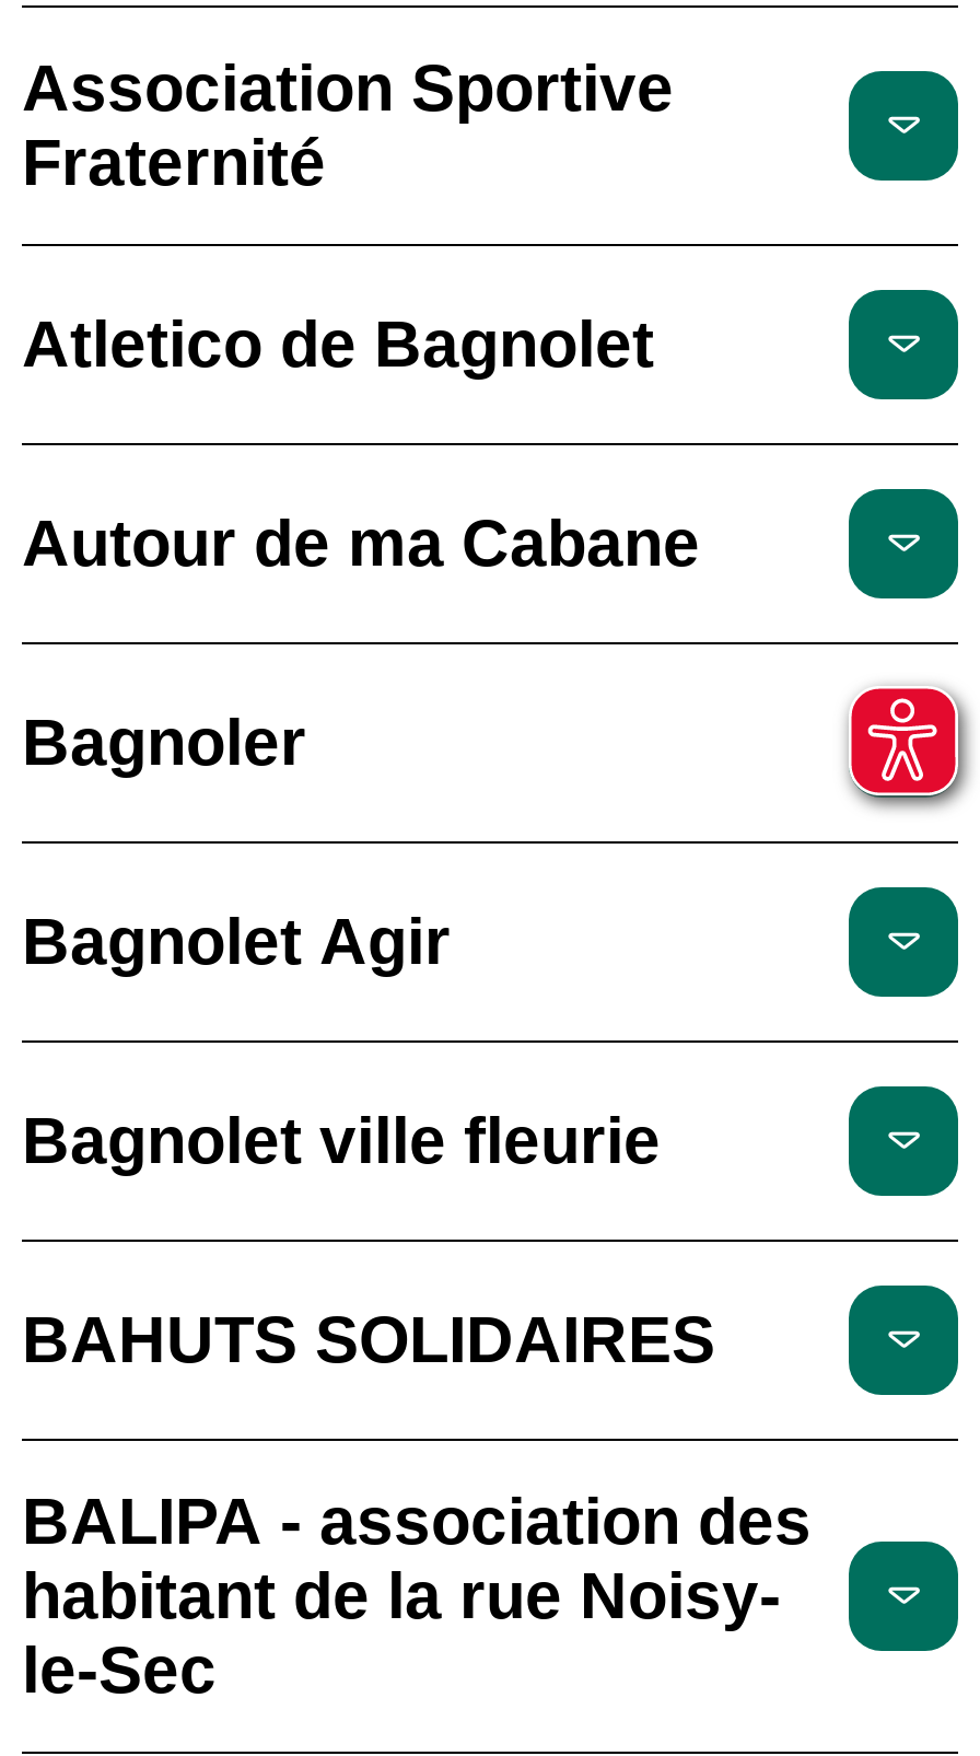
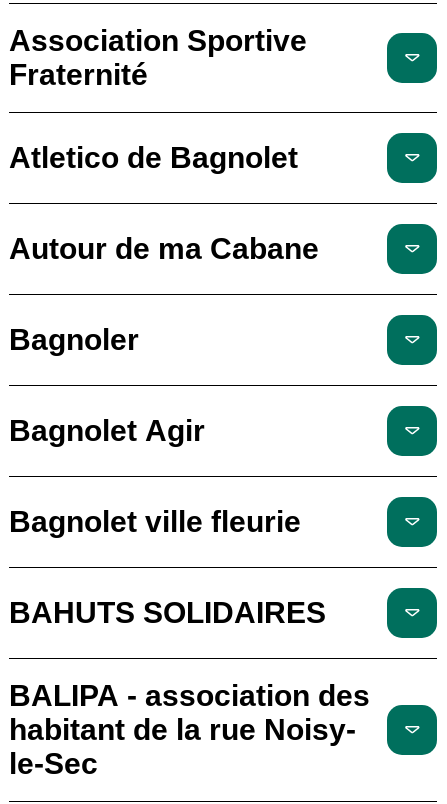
[849,686,971,811] [image] -> [386,314,442,370] [image]

